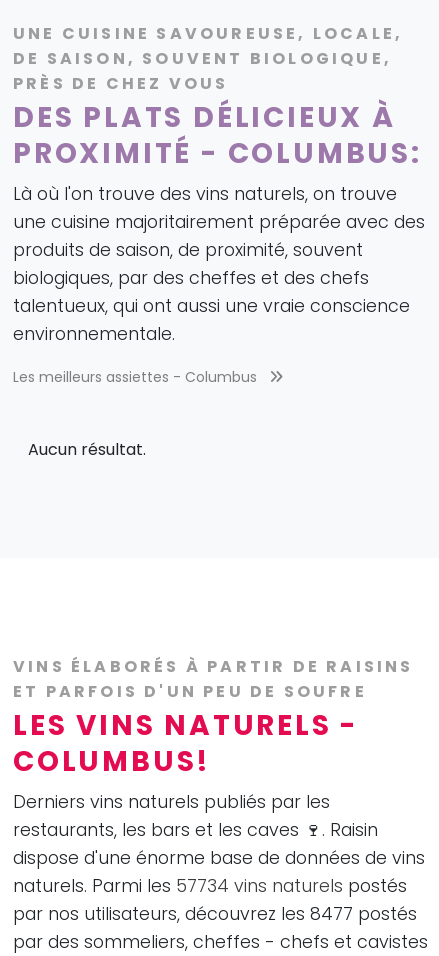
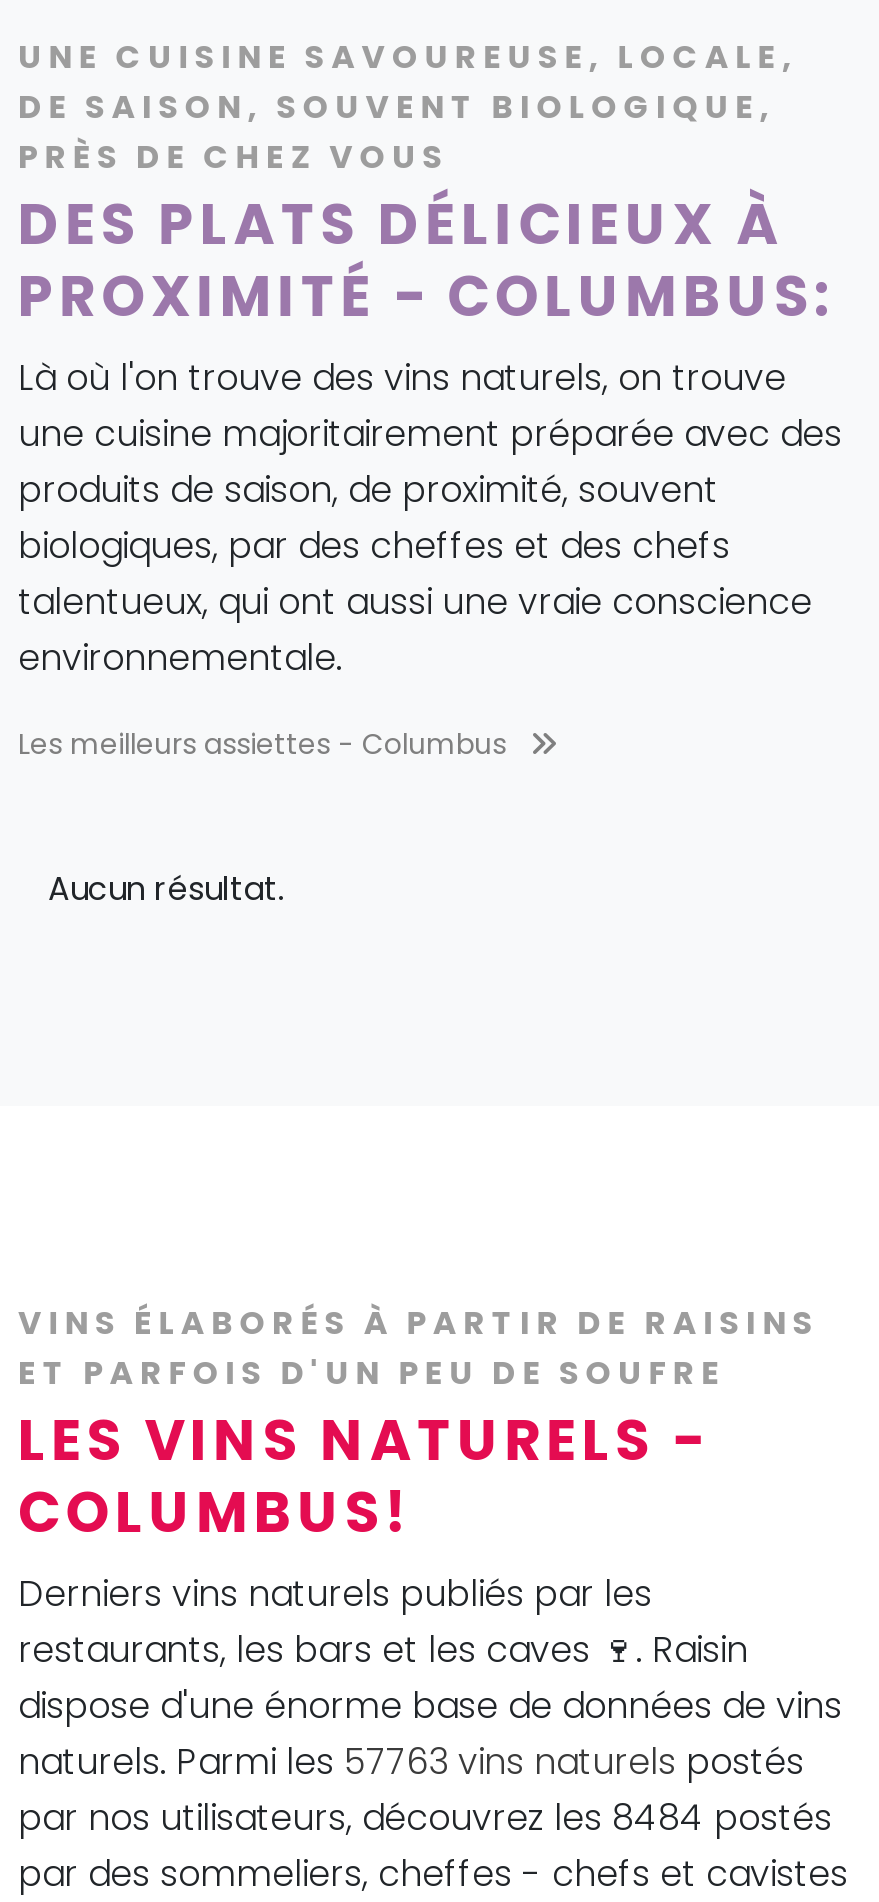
[13,874,407,898] naturels. Parmi les 57734 vins naturels postés -> [18,1738,804,1786] naturels. Parmi les 57763 vins naturels postés
[13,902,417,926] par nos utilisateurs, découvrez les 8477 postés -> [18,1794,832,1842] par nos utilisateurs, découvrez les 8484 postés

